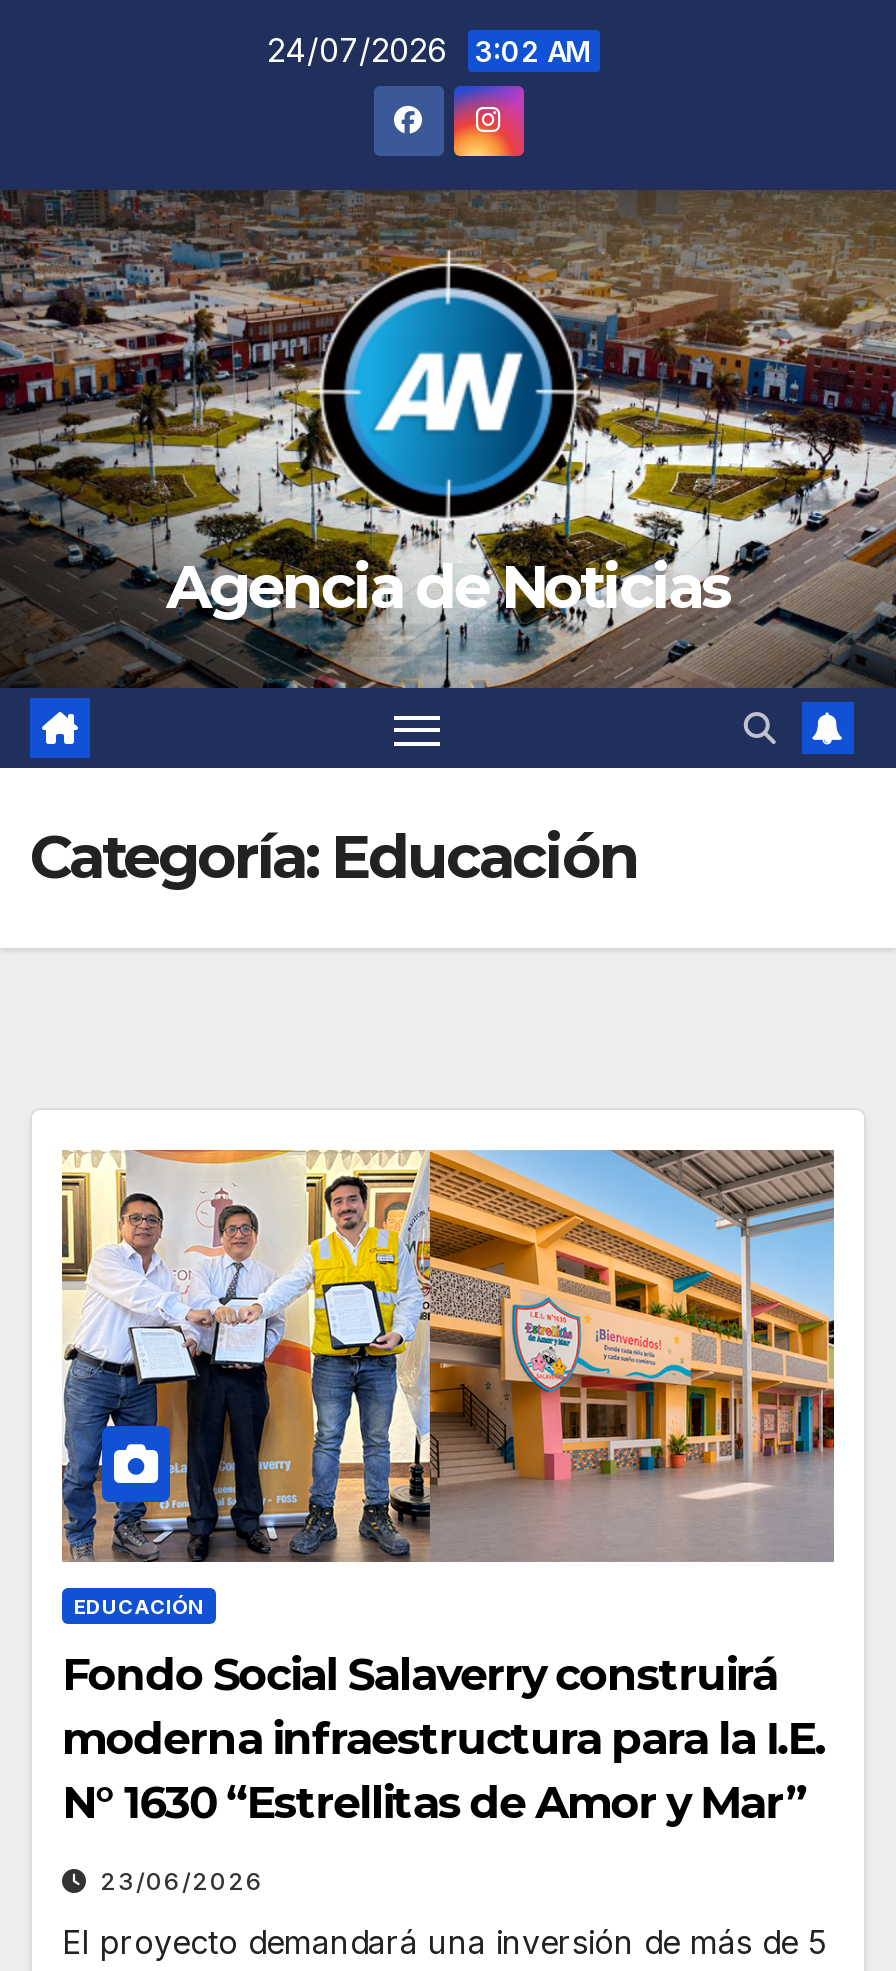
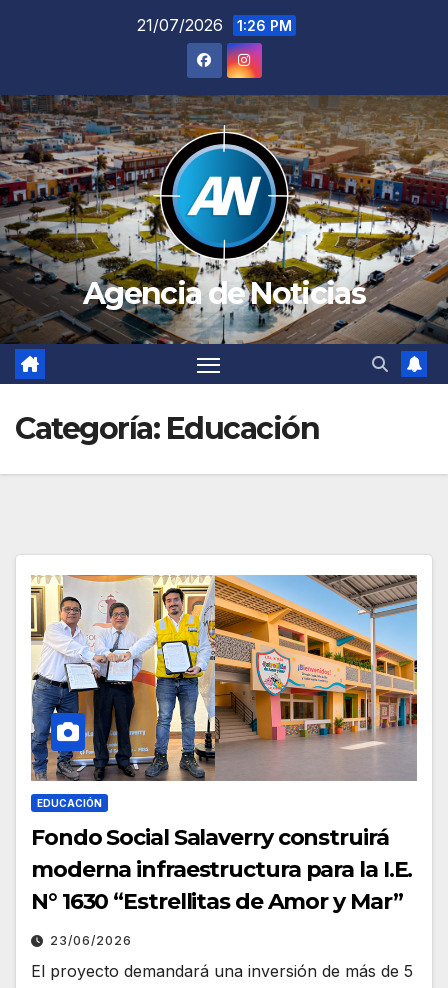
[267,30,591,70] 24/07/2026 3:02 AM -> [137,15,292,35] 21/07/2026 1:26 PM

